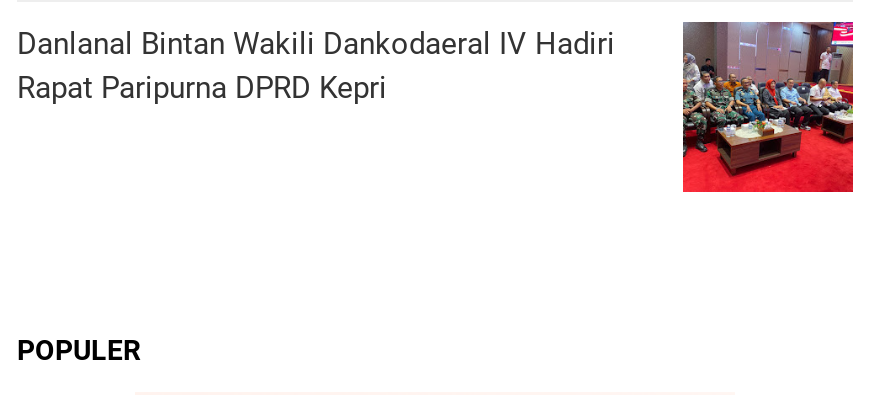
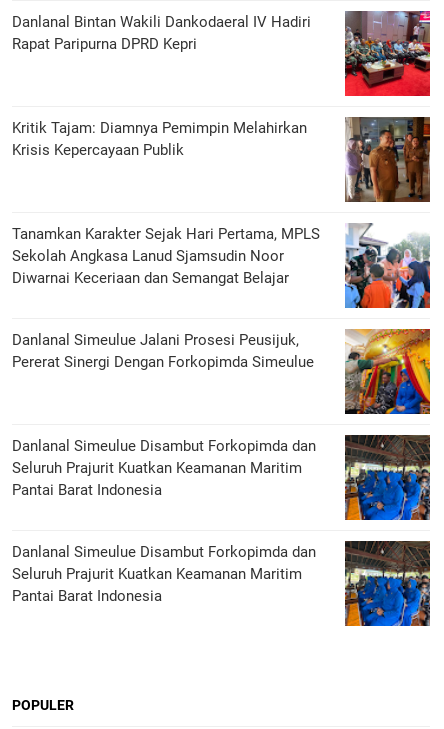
none -> [12,116,431,203] [image] | Kritik Tajam: Diamnya Pemimpin Melahirkan | Krisis Kepercayaan Publik
none -> [12,222,431,371] [image] | Tanamkan Karakter Sejak Hari Pertama, MPLS | Sekolah Angkasa Lanud Sjamsudin Noor | Diwarnai Keceriaan dan Semangat Belajar | Danlanal Simeulue Jalani Prosesi Peusijuk, | Pererat Sinergi Dengan Forkopimda Simeulue
none -> [12,434,431,605] [image] | Danlanal Simeulue Disambut Forkopimda dan | Seluruh Prajurit Kuatkan Keamanan Maritim | Pantai Barat Indonesia | Danlanal Simeulue Disambut Forkopimda dan | Seluruh Prajurit Kuatkan Keamanan Maritim | Pantai Barat Indonesia
none -> [344,328,431,415] [image]
none -> [344,540,431,627] [image]

